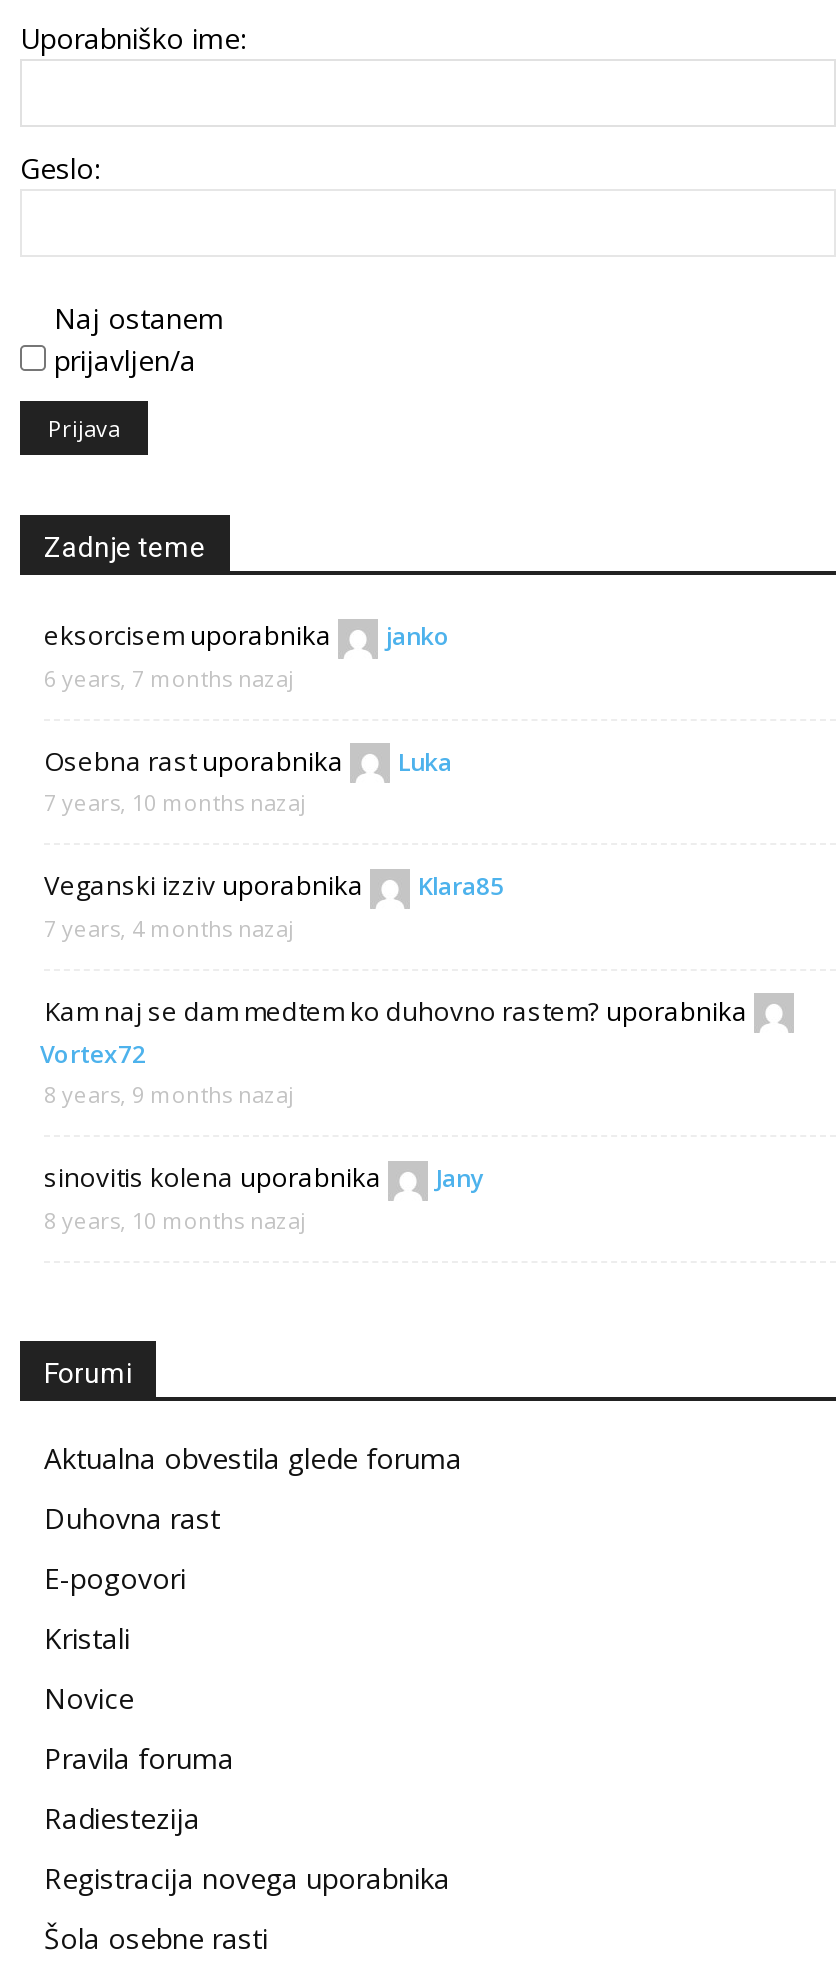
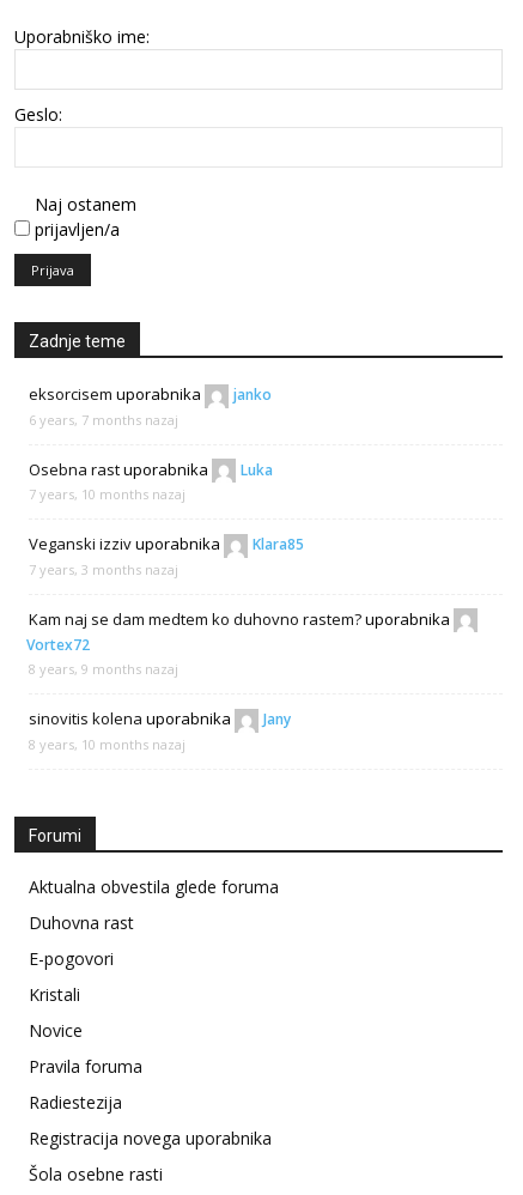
[44,912,294,942] 7 years, 4 months nazaj -> [29,560,178,578] 7 years, 3 months nazaj

